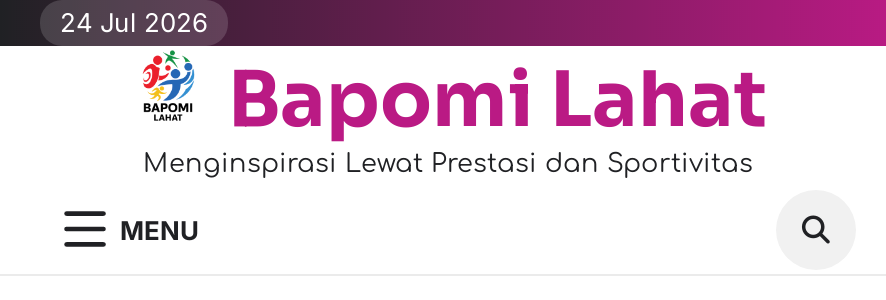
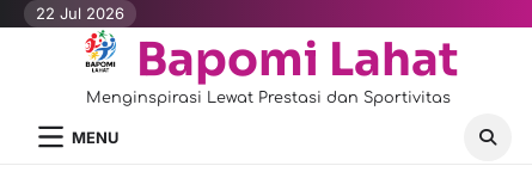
[60,6,208,38] 24 Jul 2026 -> [36,4,124,23] 22 Jul 2026

